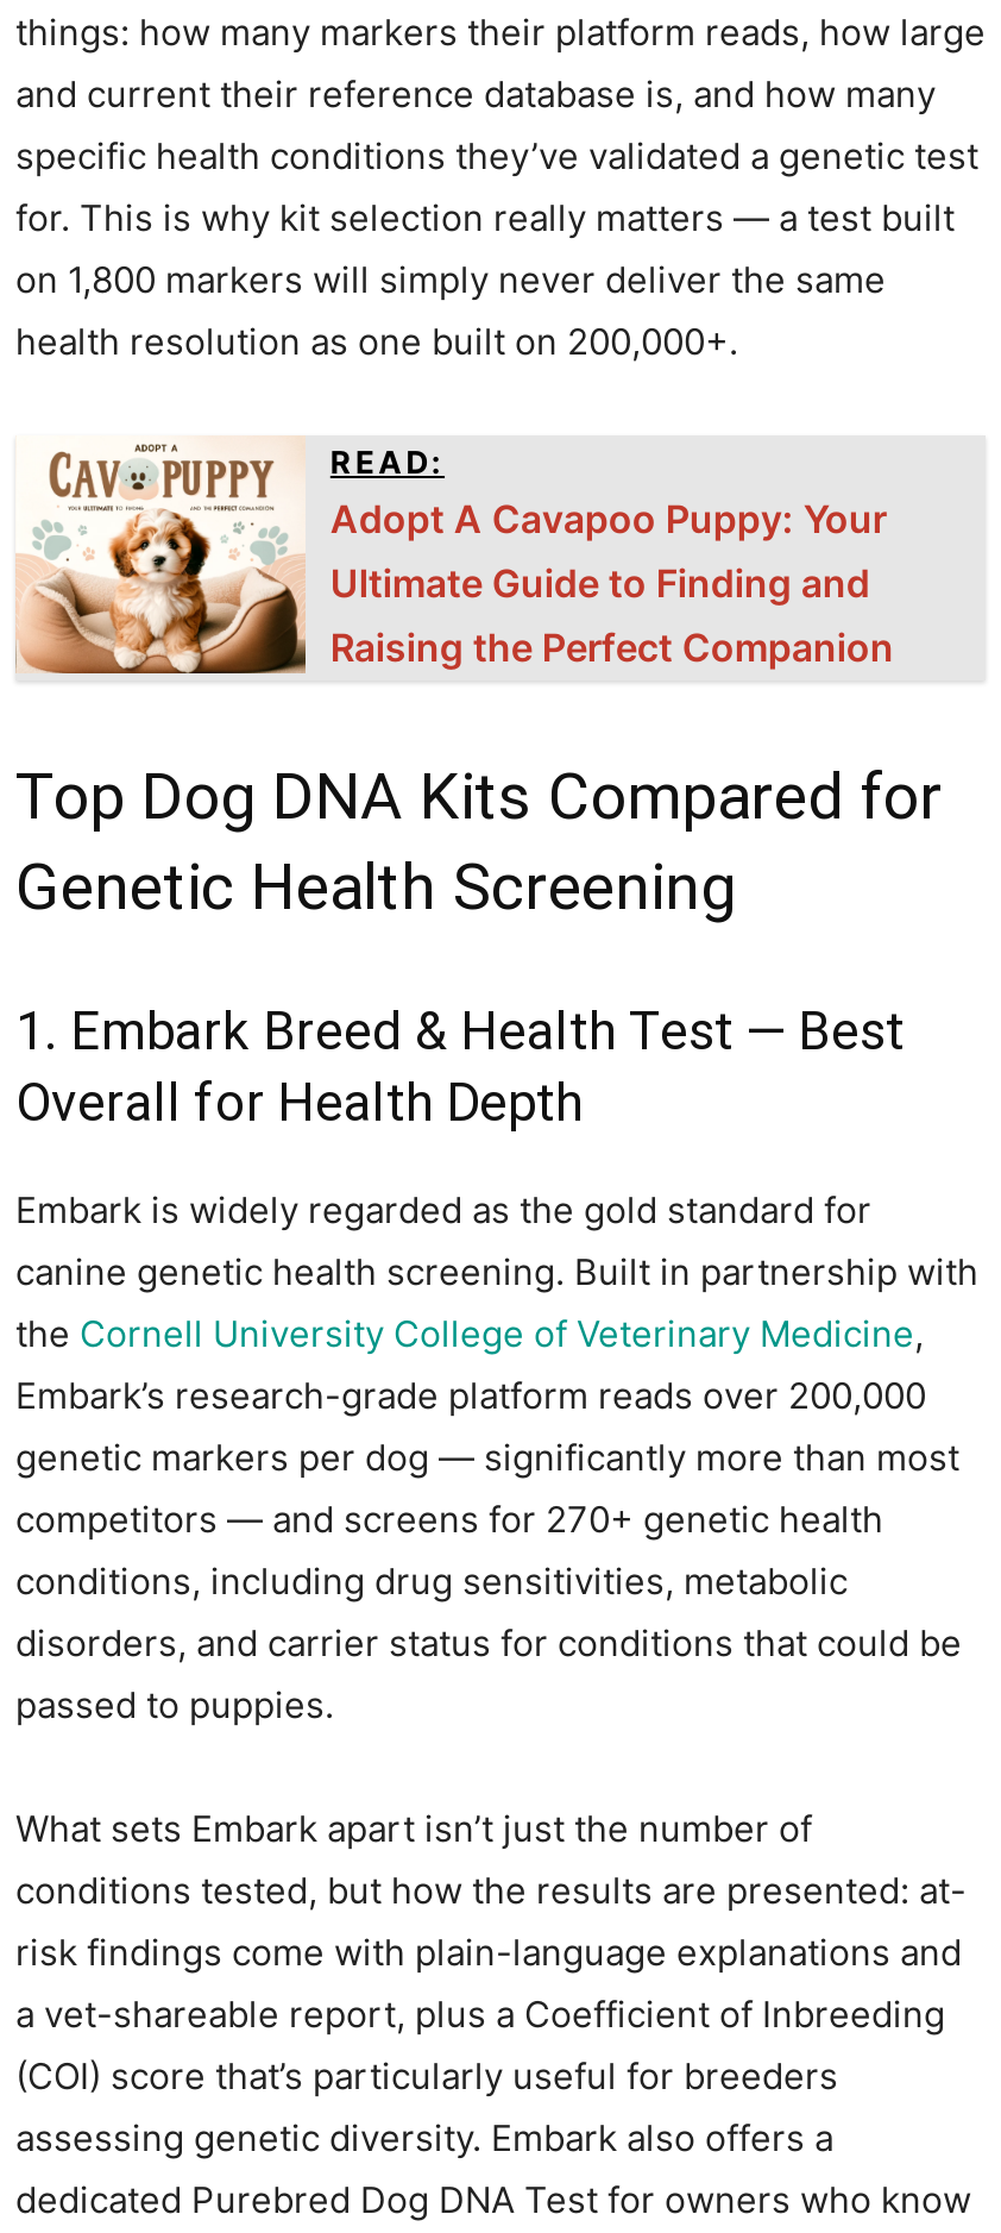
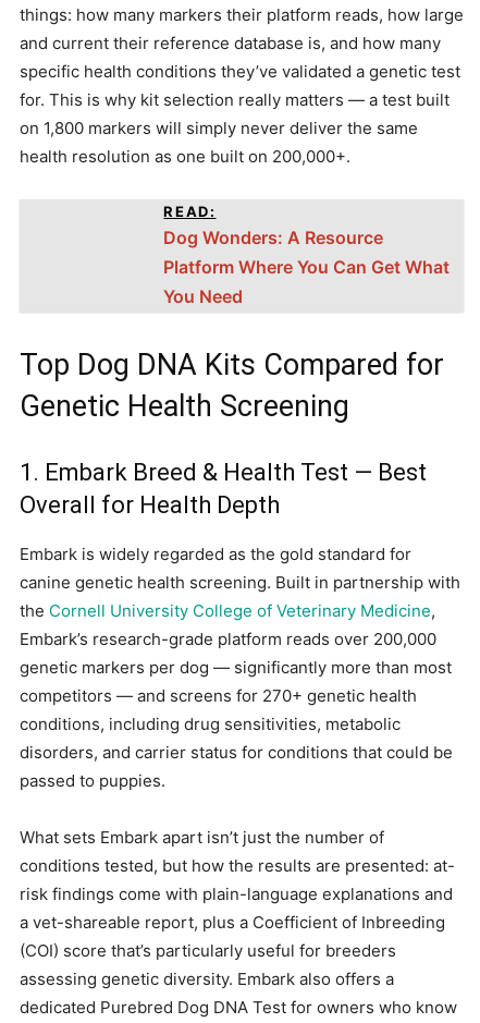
[15,440,303,676] [image] -> none
[330,495,894,671] Adopt A Cavapoo Puppy: Your | Ultimate Guide to Finding and | Raising the Perfect Companion -> [164,227,450,307] Dog Wonders: A Resource | Platform Where You Can Get What | You Need

